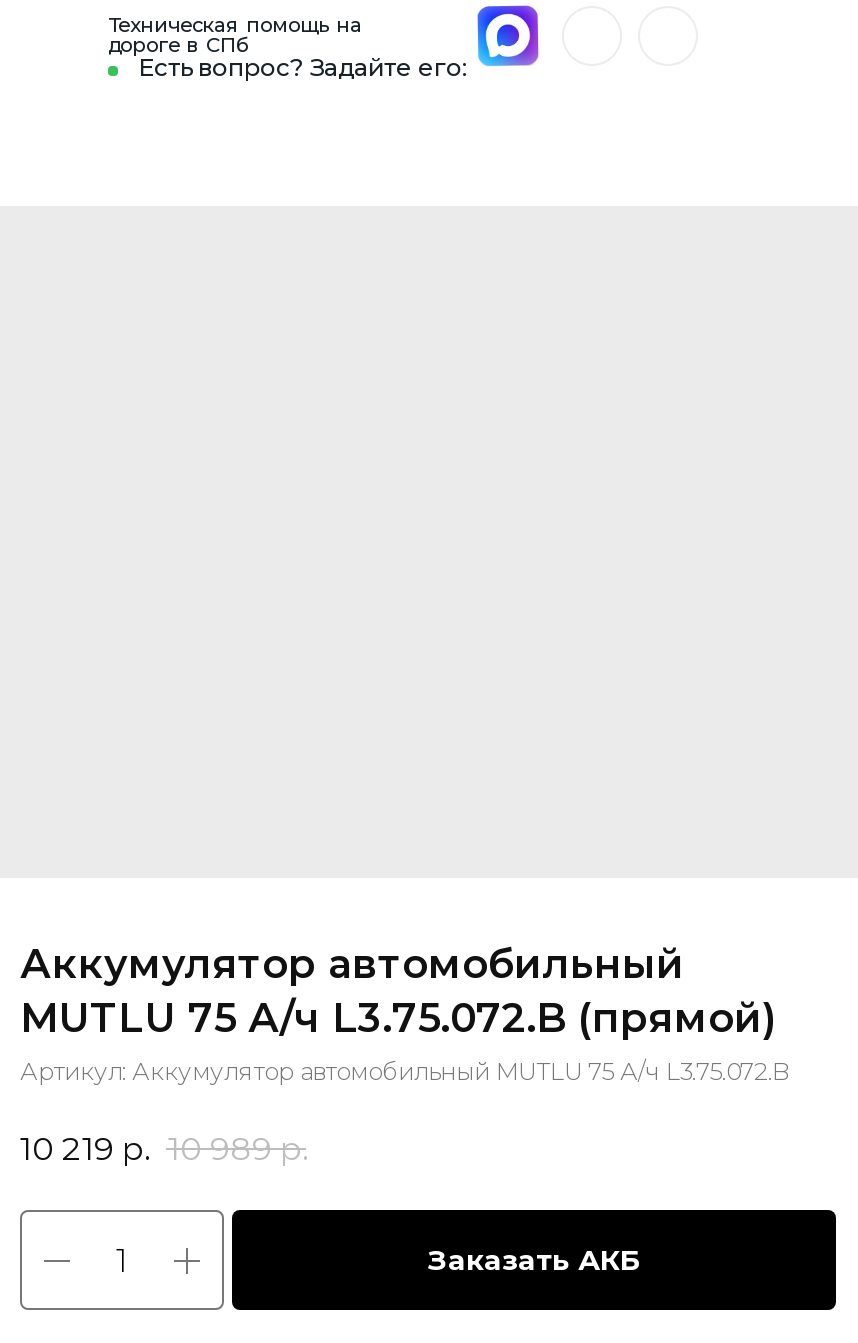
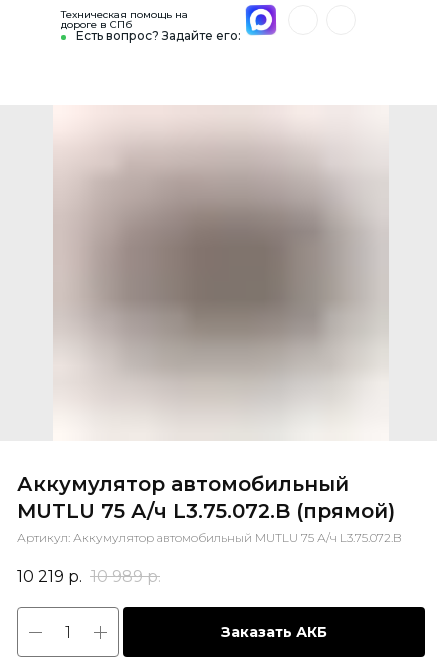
none -> [53,130,388,408] [image]

